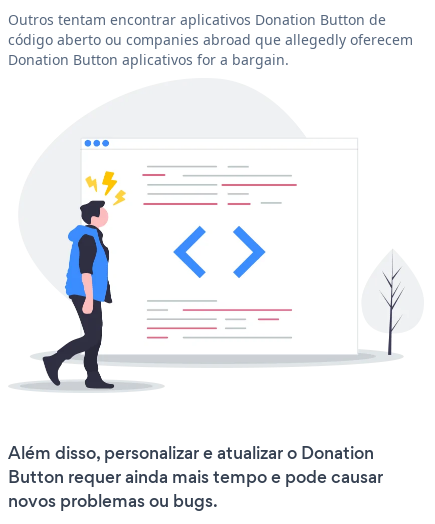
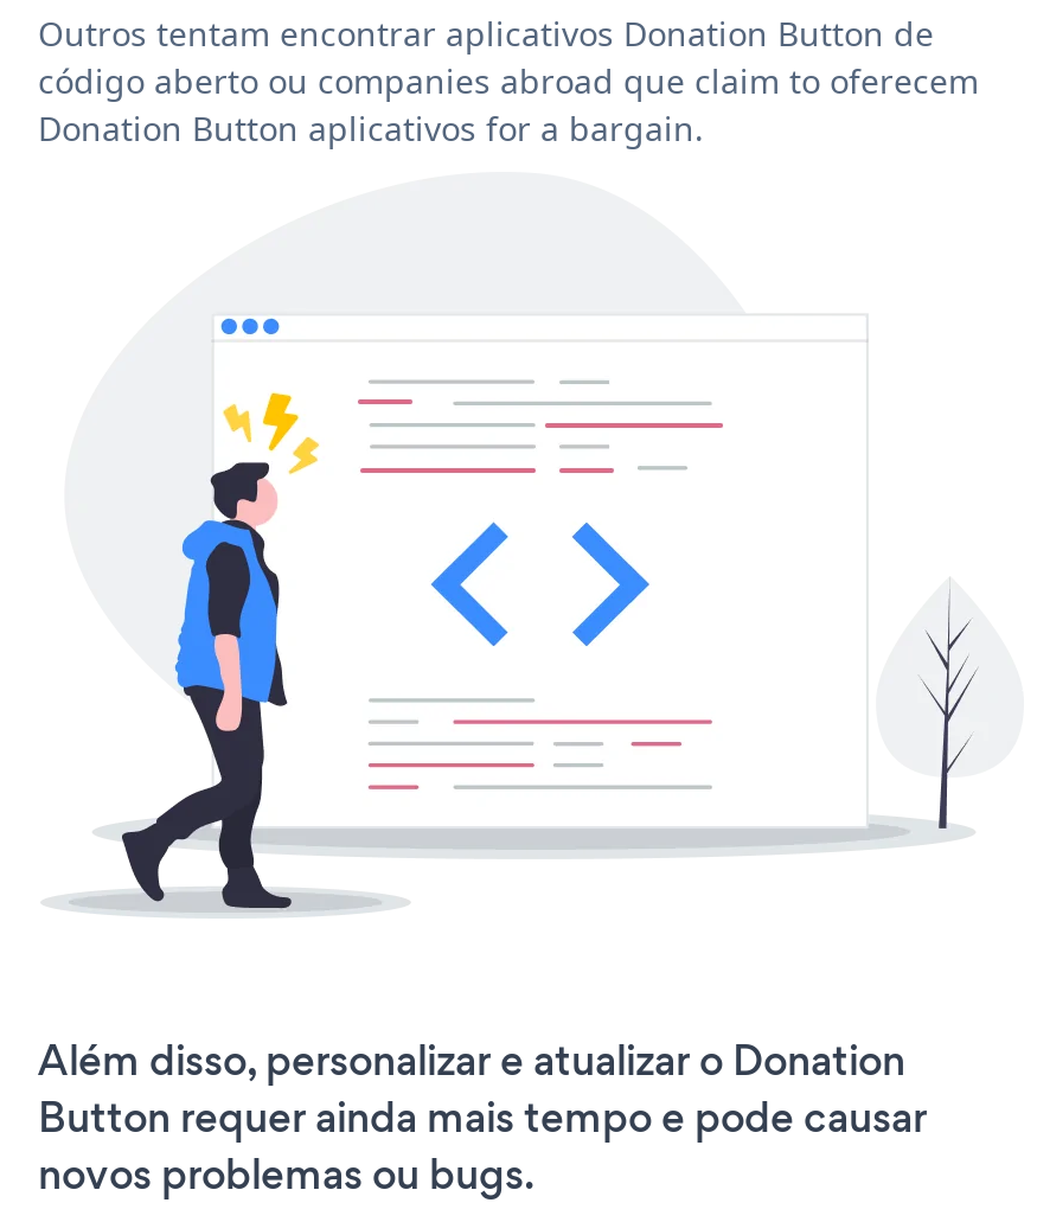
[8,29,413,48] código aberto ou companies abroad que allegedly oferecem -> [38,59,979,104] código aberto ou companies abroad que claim to oferecem

